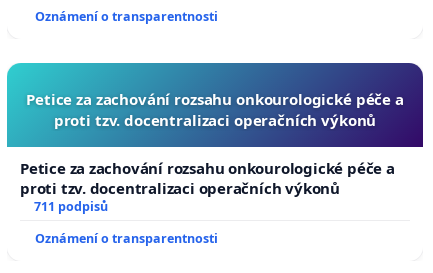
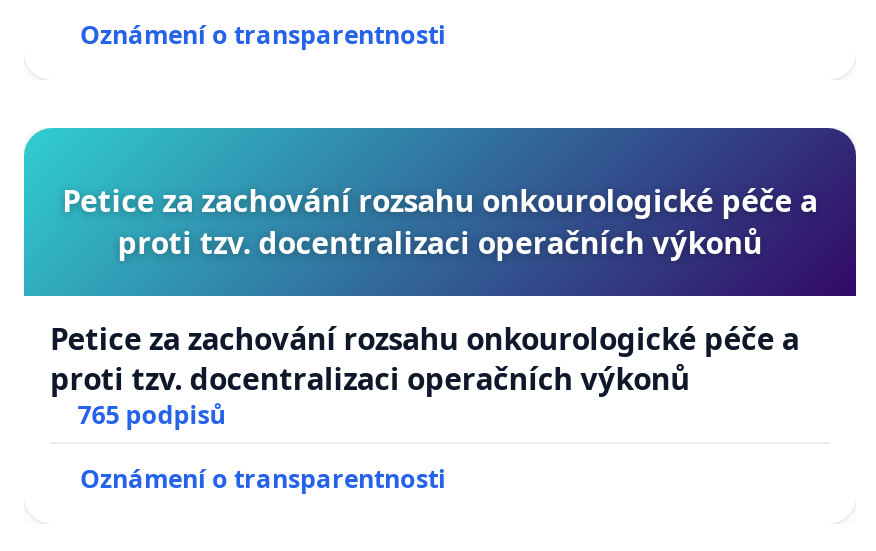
[34,198,108,215] 711 podpisů -> [78,399,226,433] 765 podpisů

